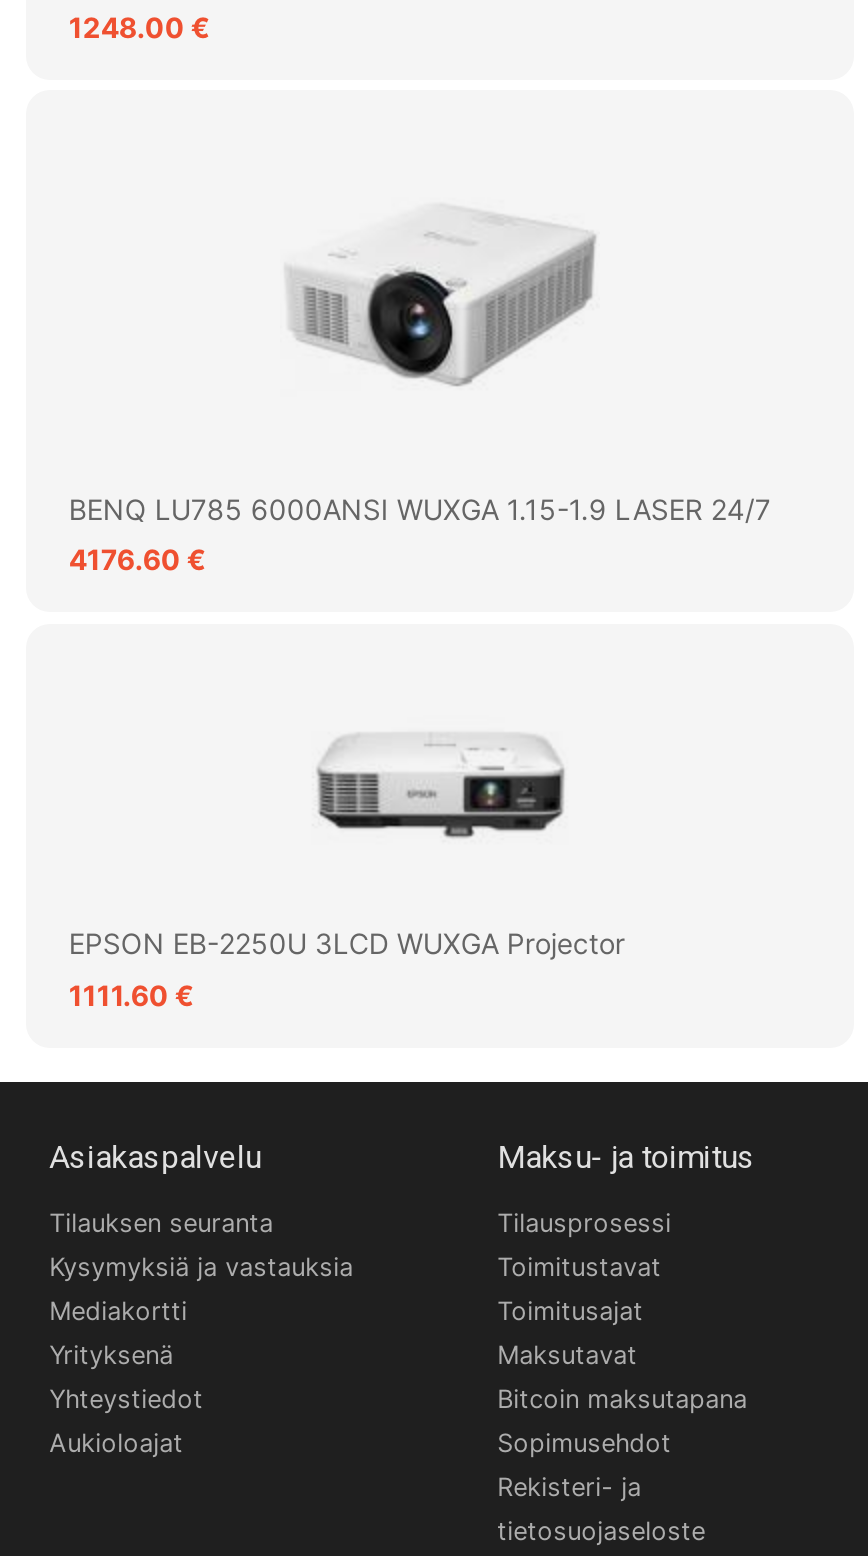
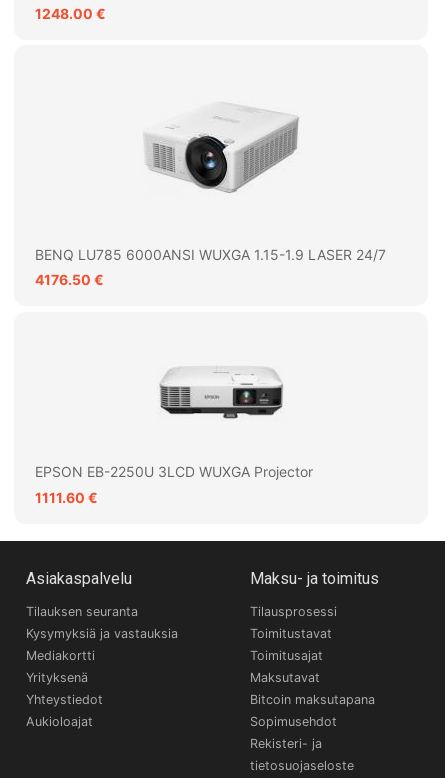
[69,543,207,577] 4176.60 € -> [35,271,104,288] 4176.50 €

